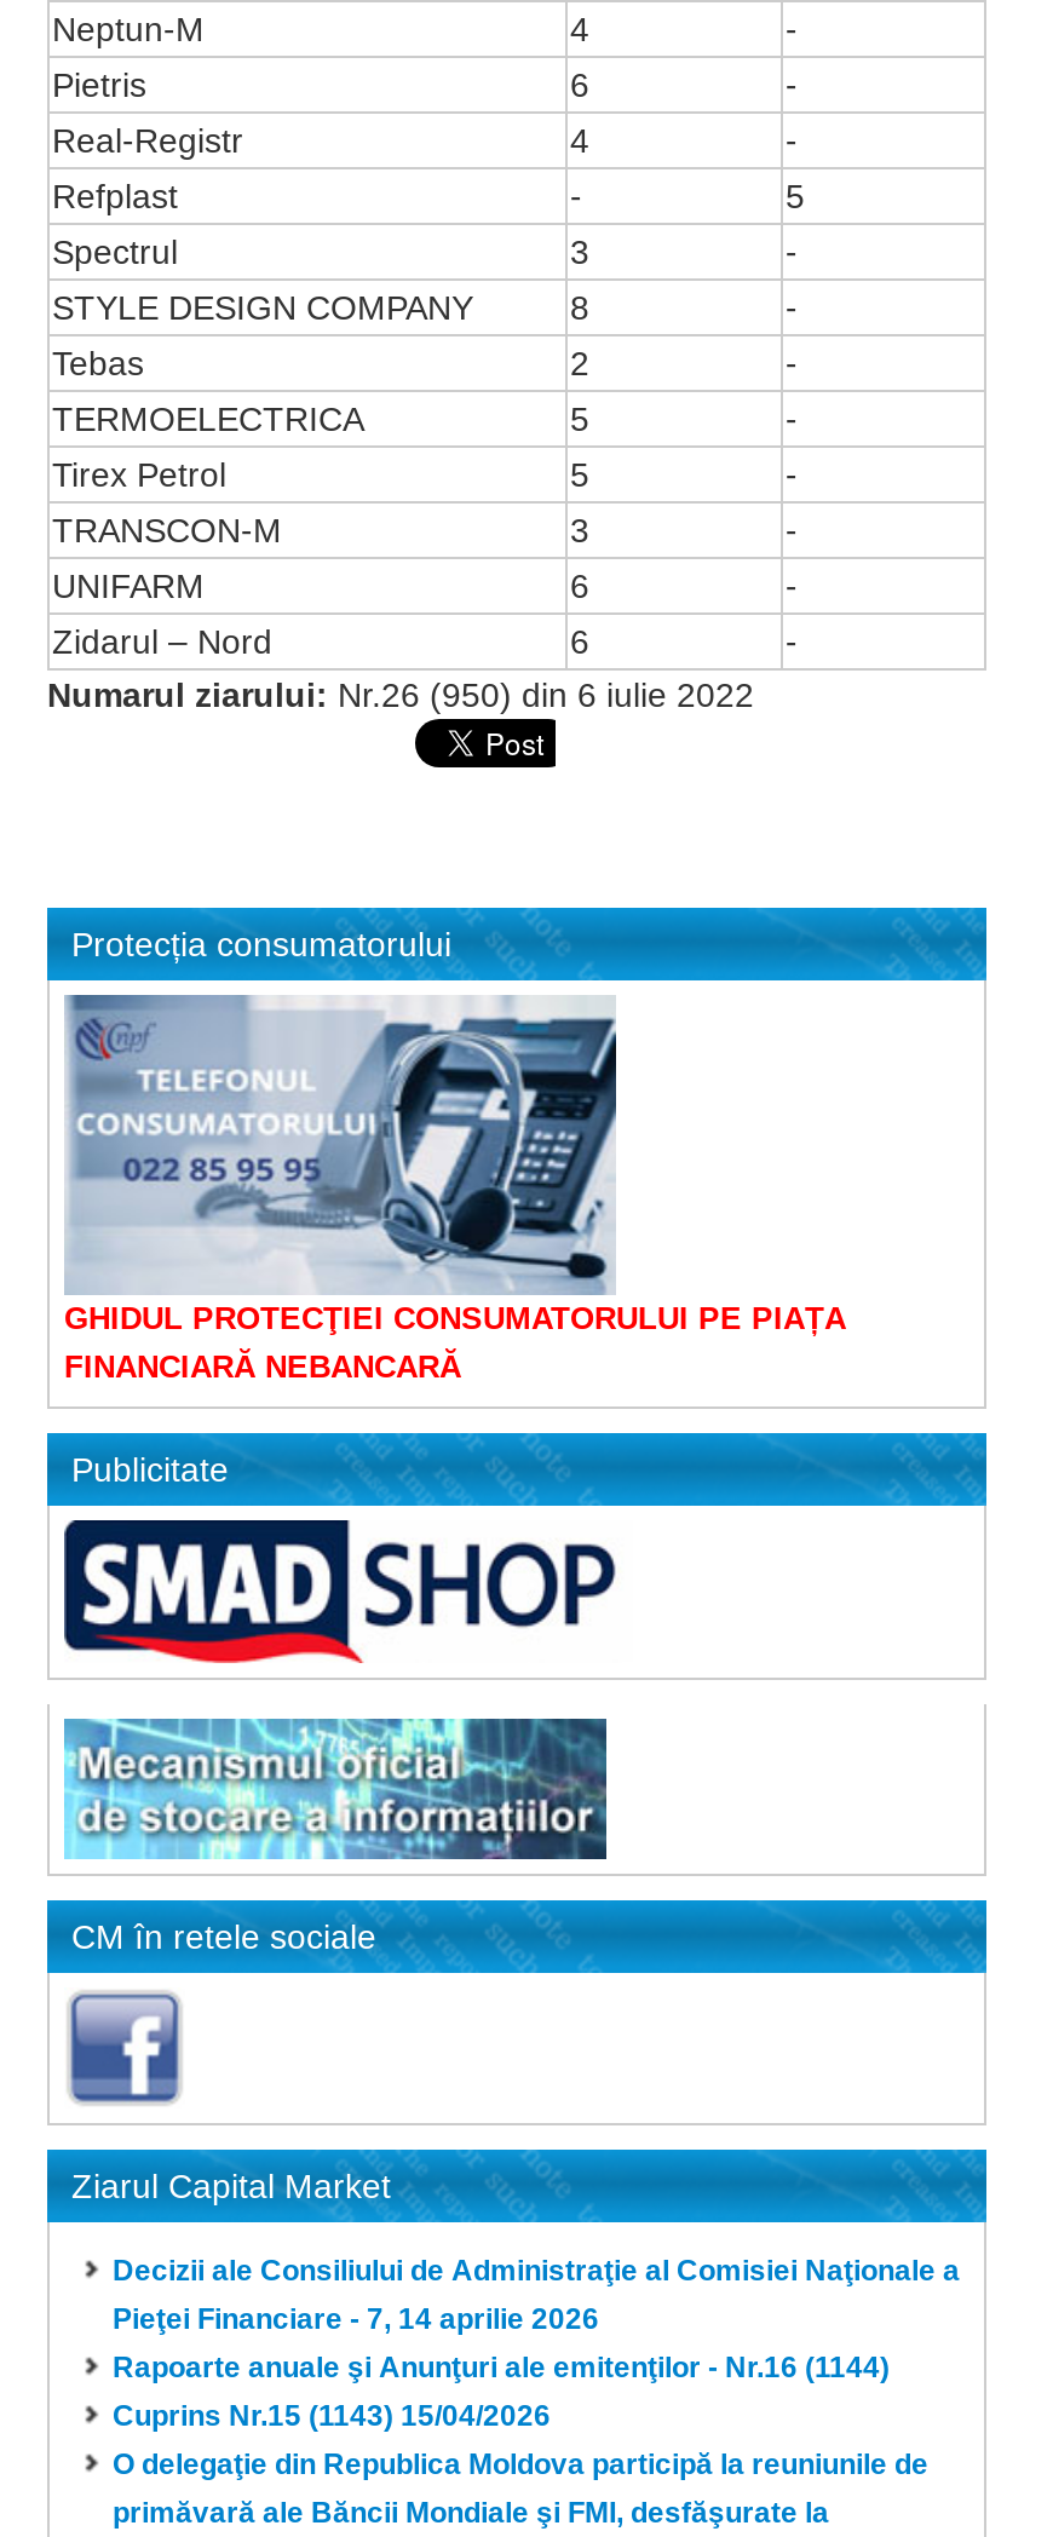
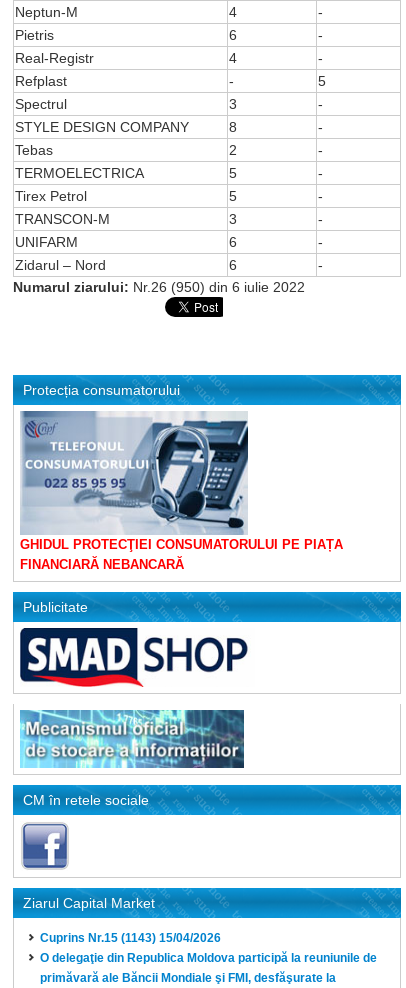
[113,2253,960,2384] Decizii ale Consiliului de Administraţie al Comisiei Naţionale a | Pieţei Financiare - 7, 14 aprilie 2026 | Rapoarte anuale şi Anunţuri ale emitenţilor - Nr.16 (1144) -> none

